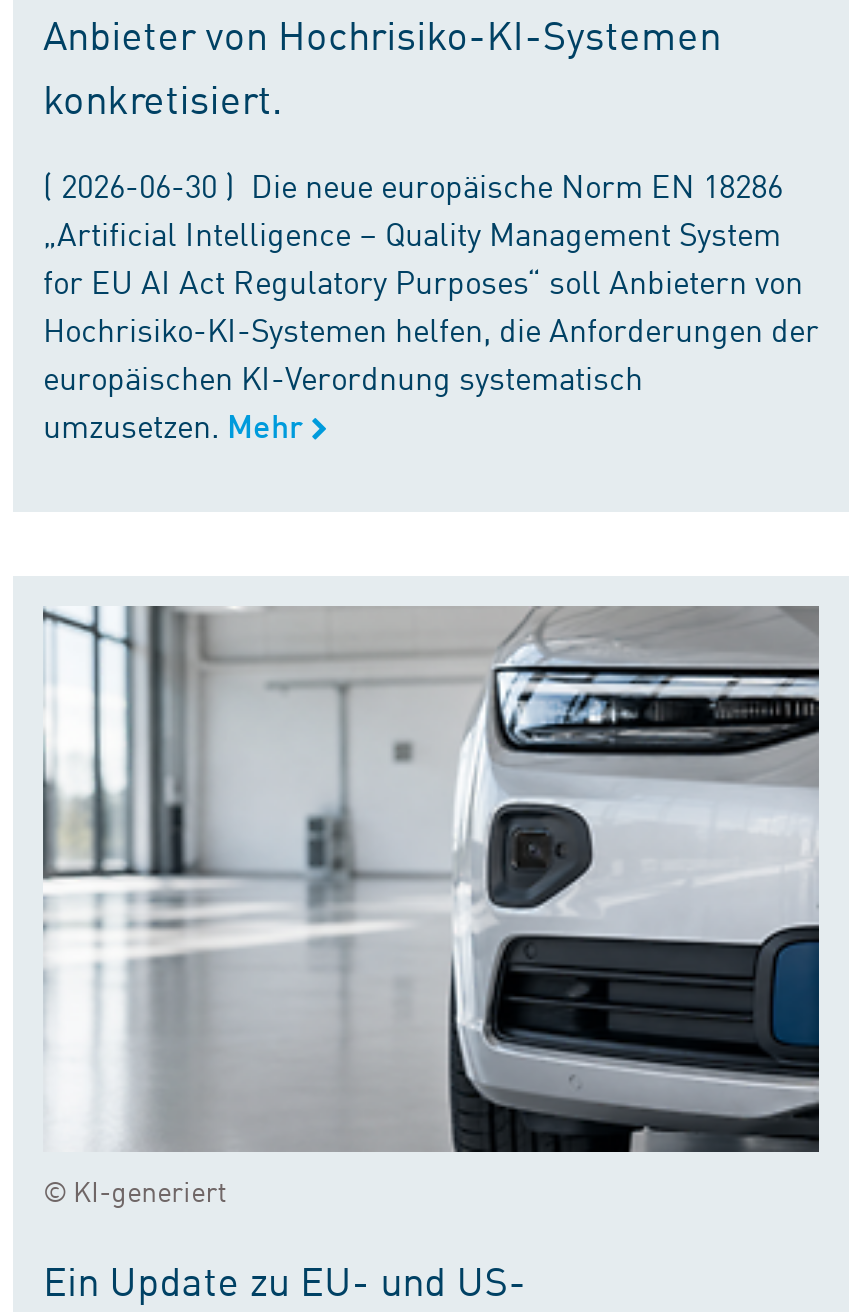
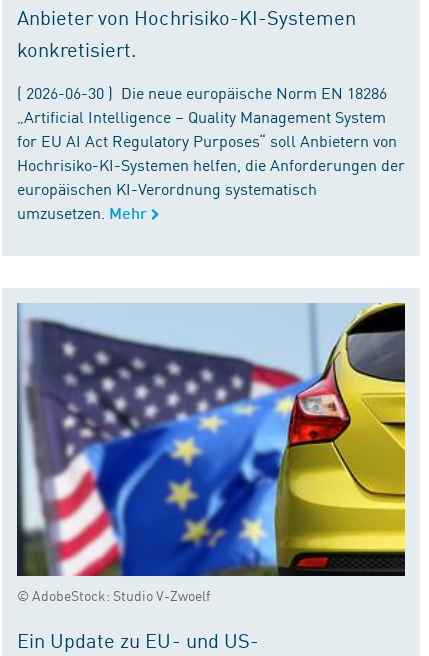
[43,604,821,1210] [image] | © KI-generiert -> [16,303,406,605] [image] | © AdobeStock: Studio V-Zwoelf

